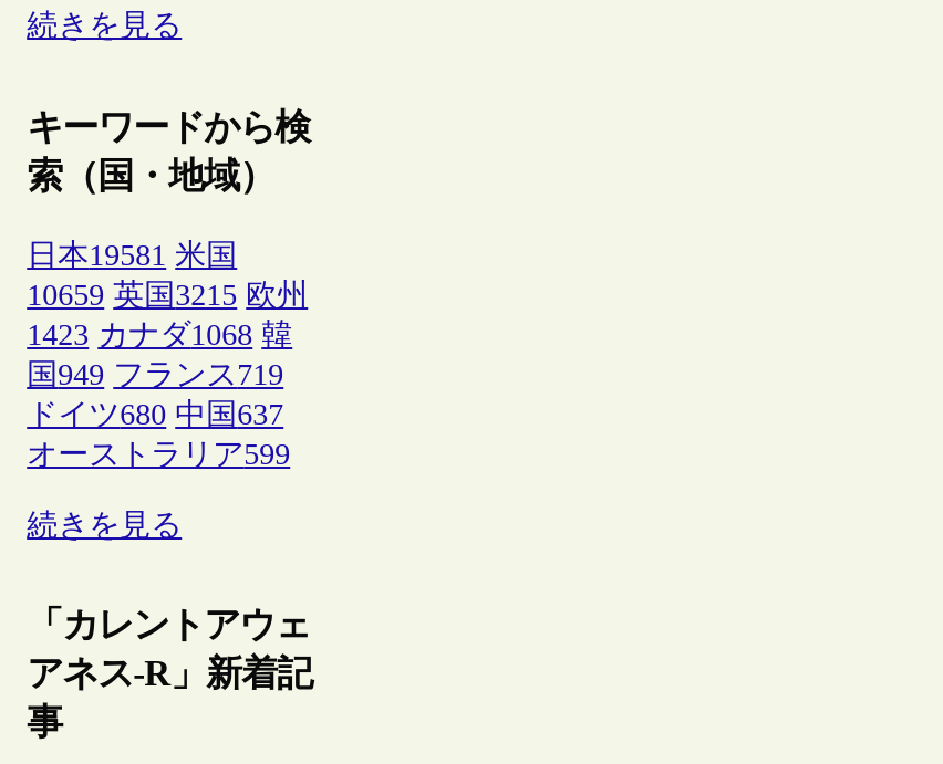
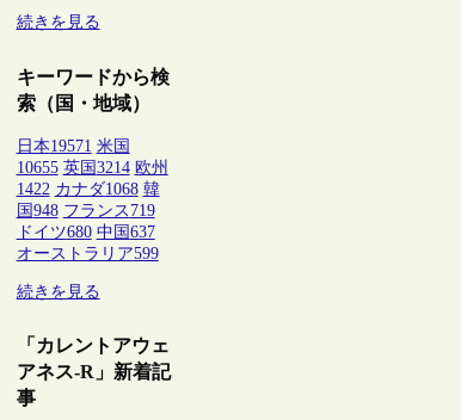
[27,239,237,272] 日本19581 米国 -> [16,137,130,155] 日本19571 米国
[27,279,308,312] 10659 英国3215 欧州 -> [16,159,168,177] 10655 英国3214 欧州
[27,318,292,352] 1423 カナダ1068 韓 -> [16,180,160,198] 1422 カナダ1068 韓
[27,358,284,391] 国949 フランス719 -> [16,202,155,220] 国948 フランス719

